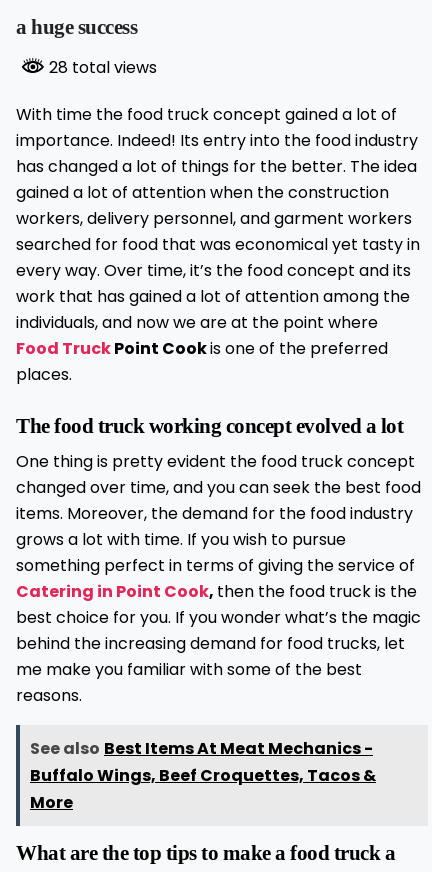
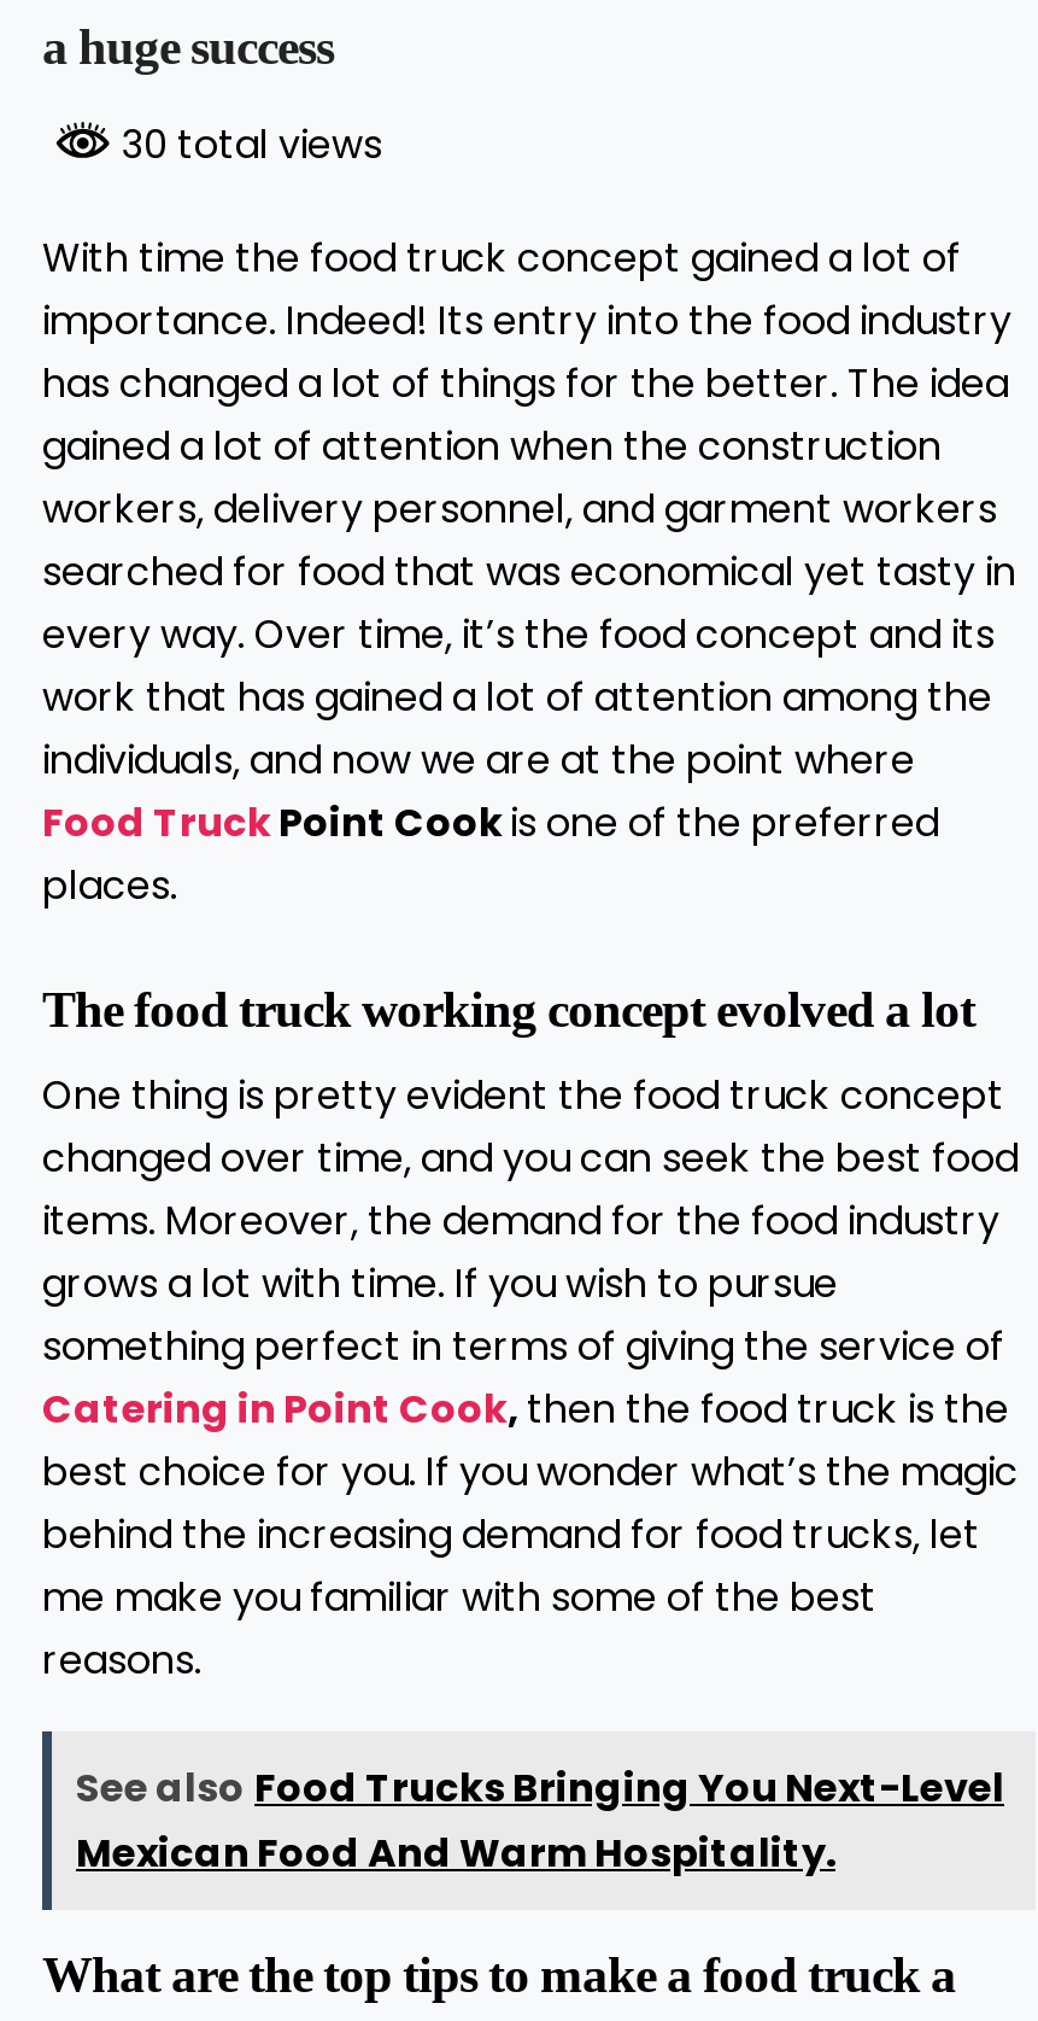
[45,56,157,79] 28 total views -> [112,117,382,172] 30 total views
[30,737,376,814] See also Best Items At Meat Mechanics - | Buffalo Wings, Beef Croquettes, Tacos & | More -> [76,1761,1004,1882] See also Food Trucks Bringing You Next-Level | Mexican Food And Warm Hospitality.

